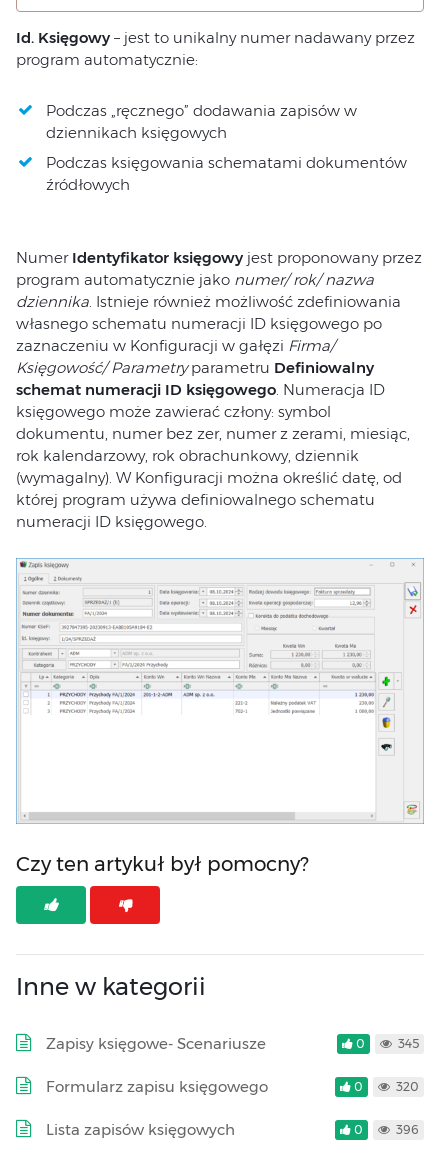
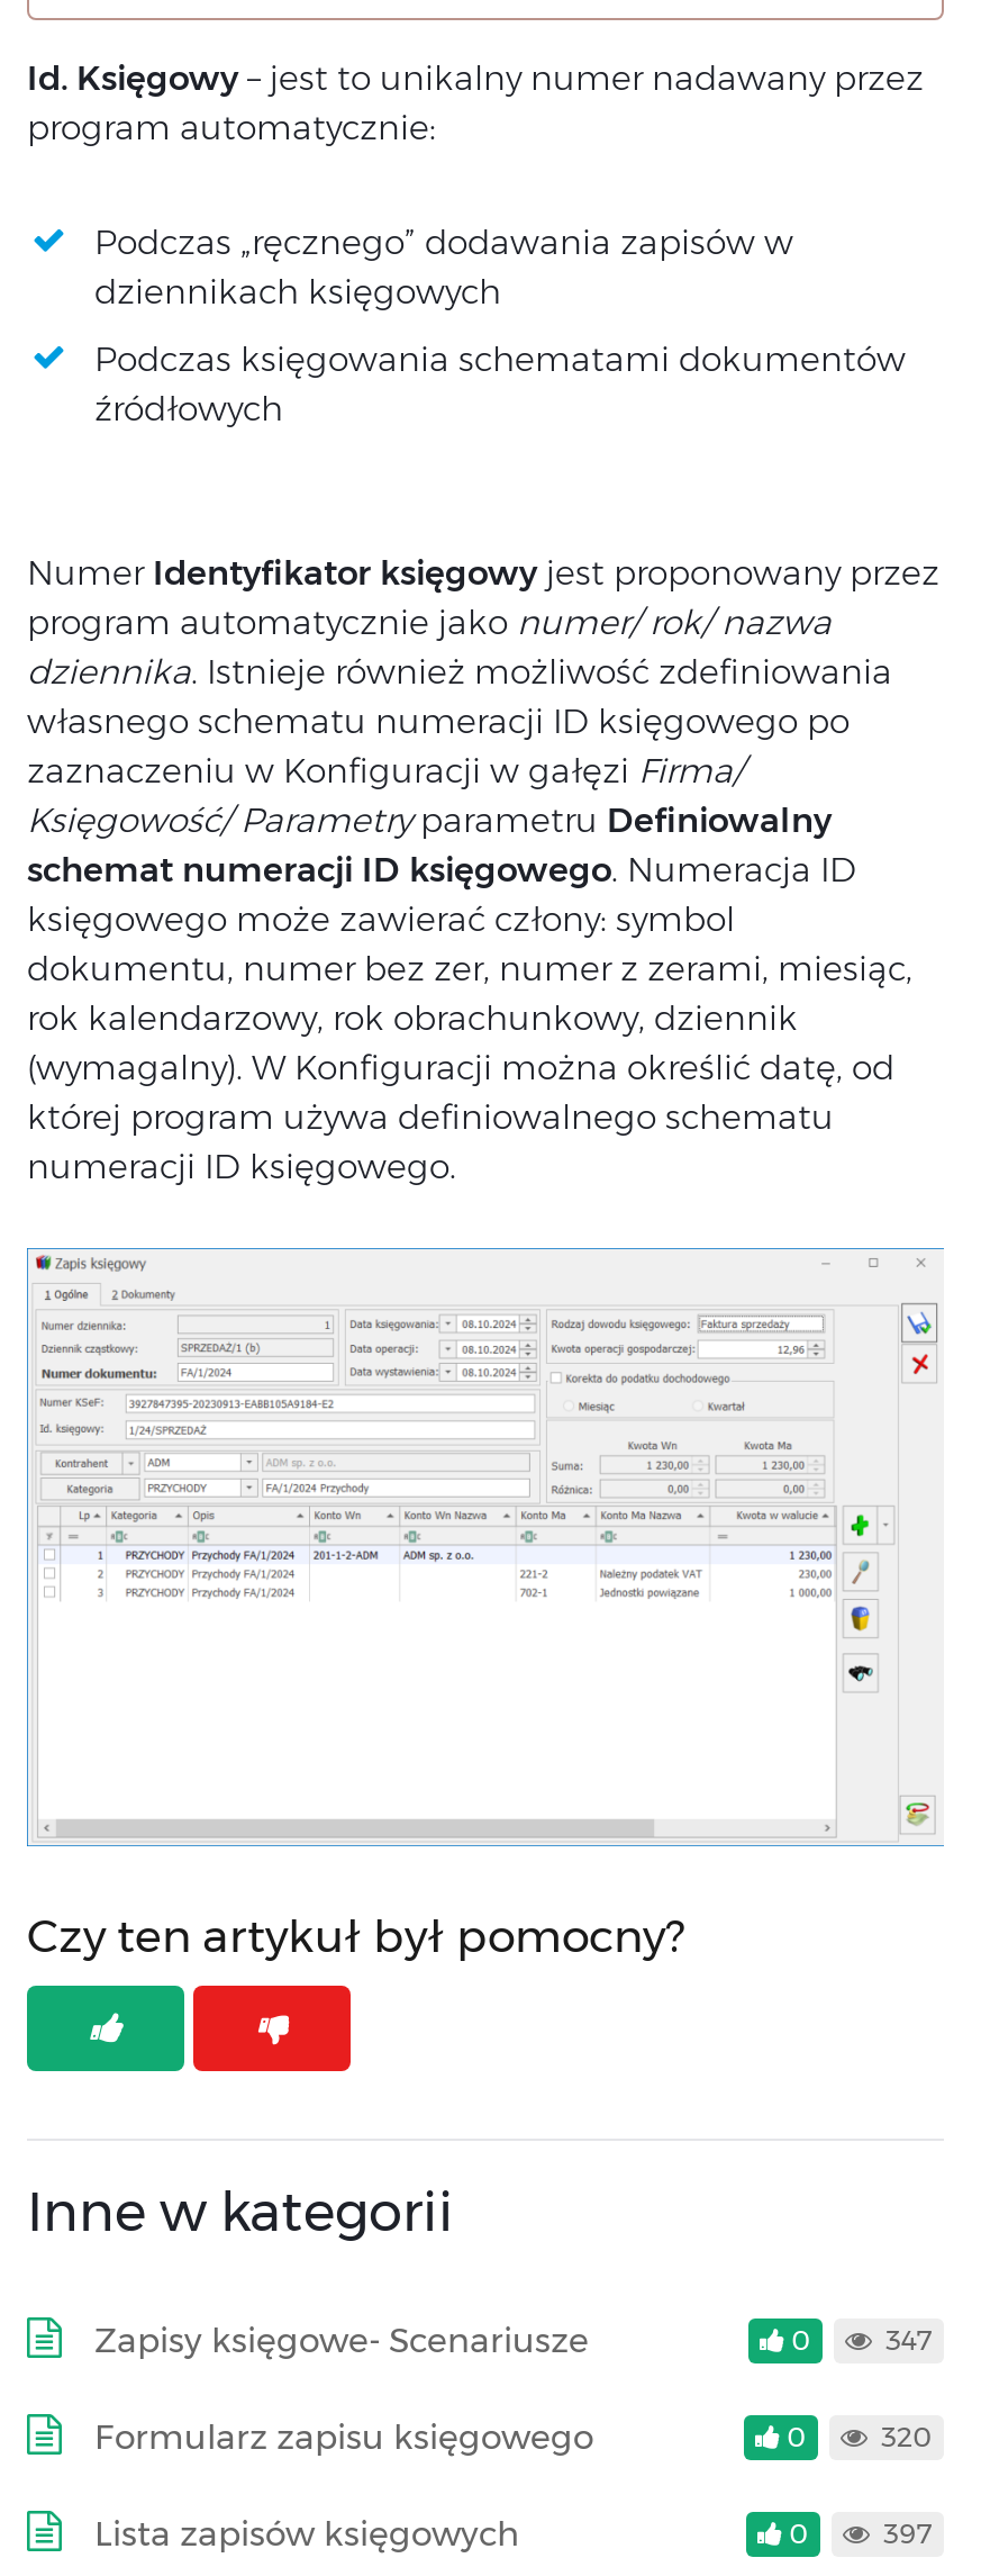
[395,1036,419,1051] 345 -> [879,2323,933,2357] 347
[393,1122,419,1137] 396 -> [876,2517,933,2550] 397

